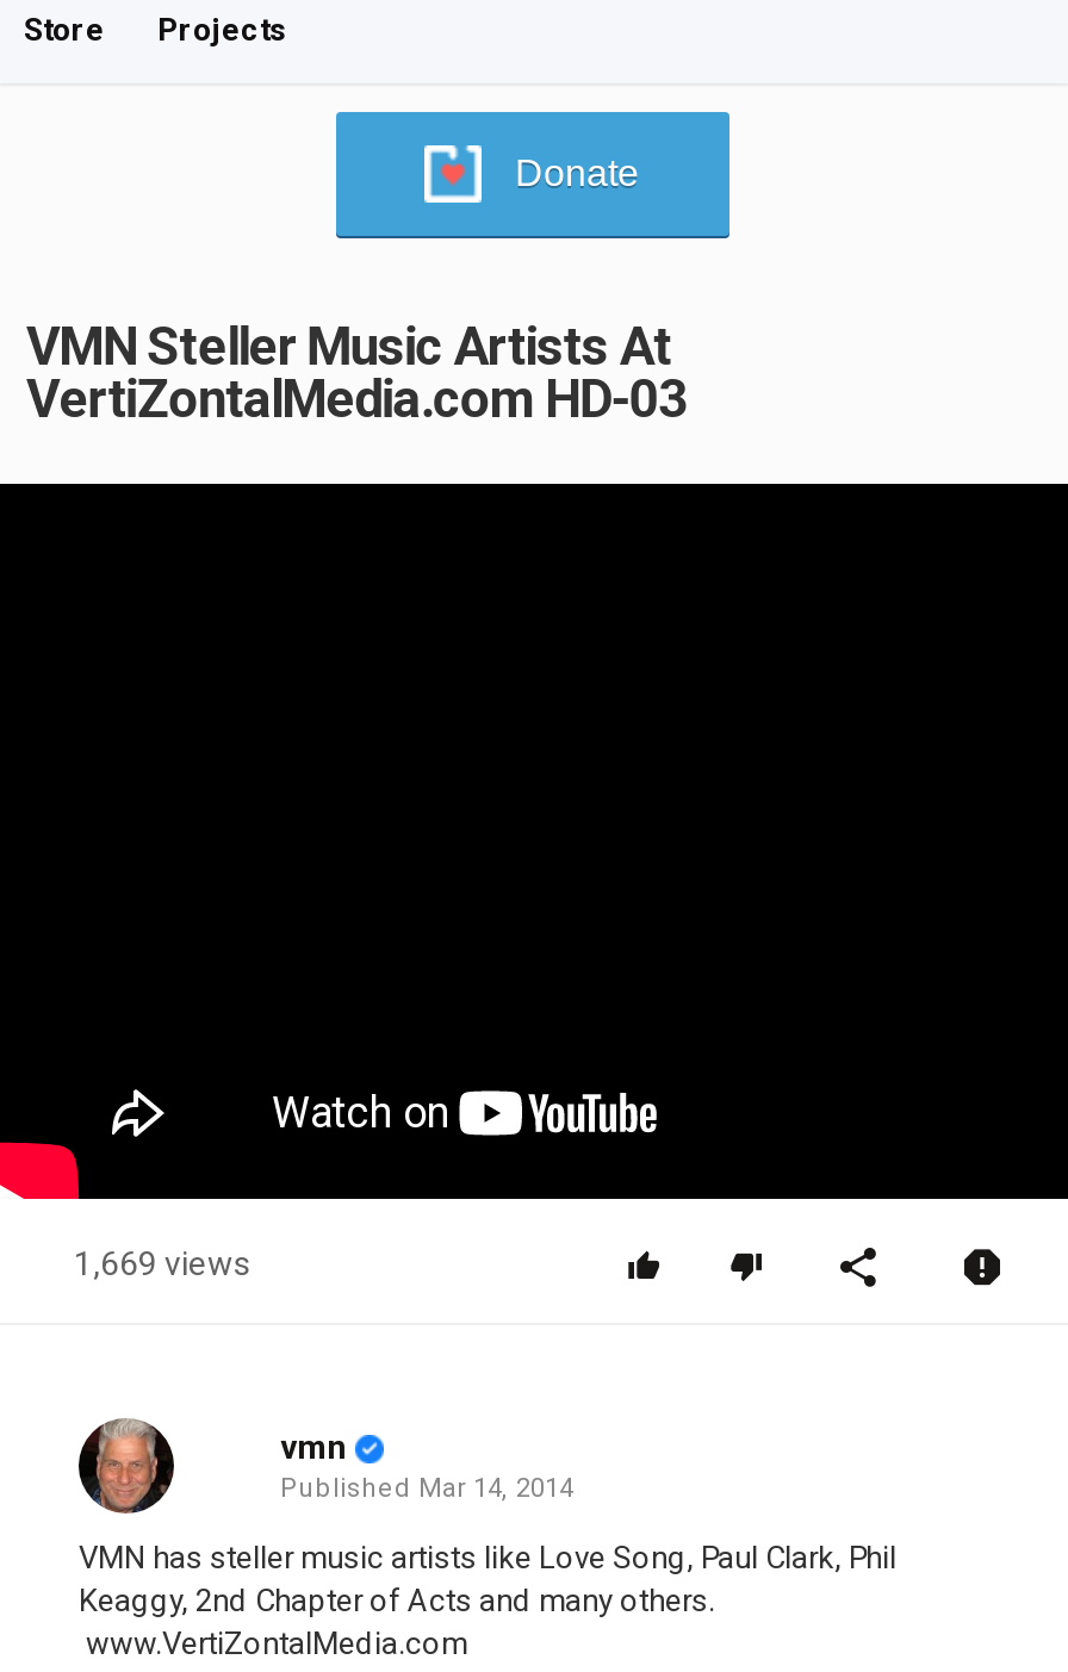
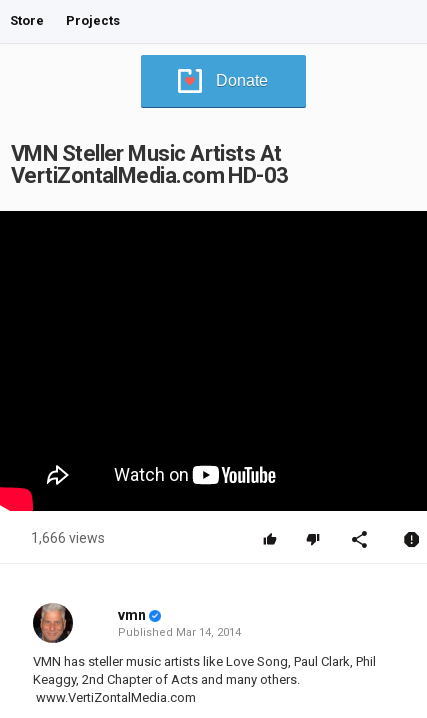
[74,1244,250,1282] 1,669 views -> [31,530,105,546] 1,666 views

